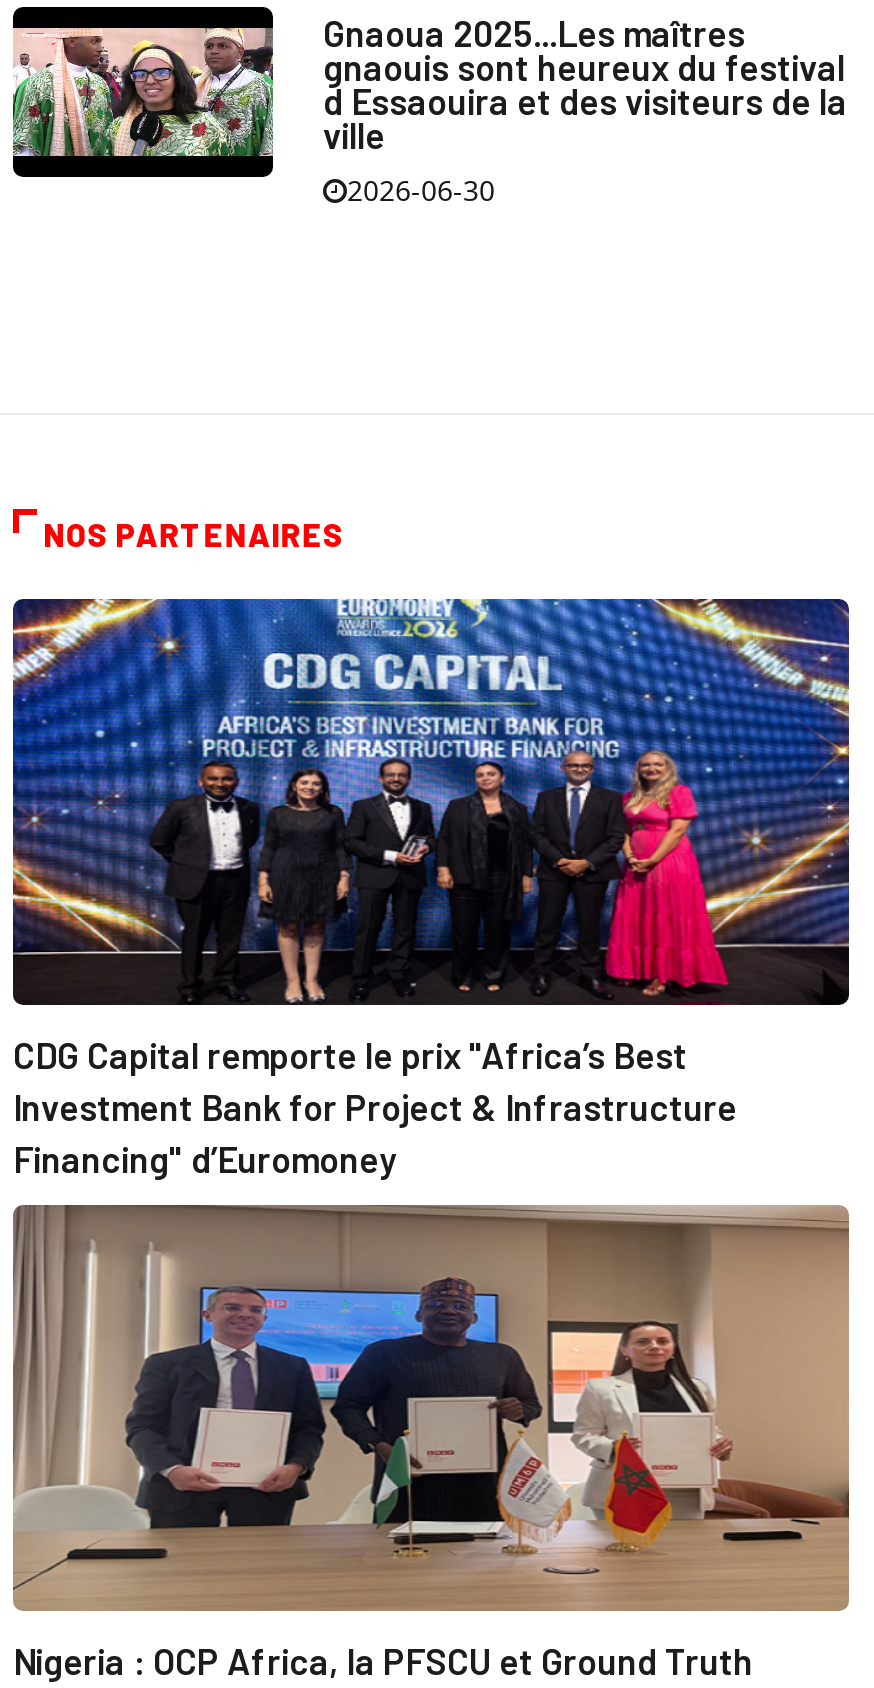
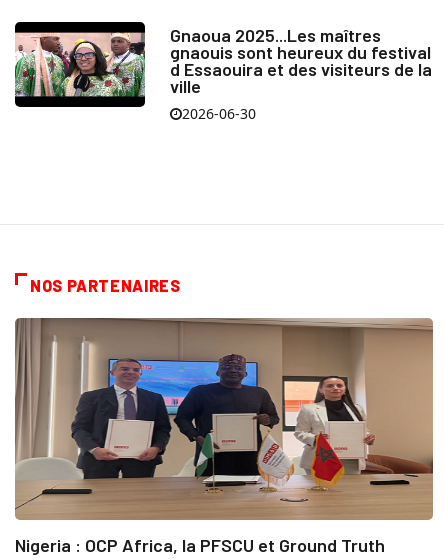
[11,597,851,1182] [image] | CDG Capital remporte le prix "Africa’s Best | Investment Bank for Project & Infrastructure | Financing" d’Euromoney -> none

